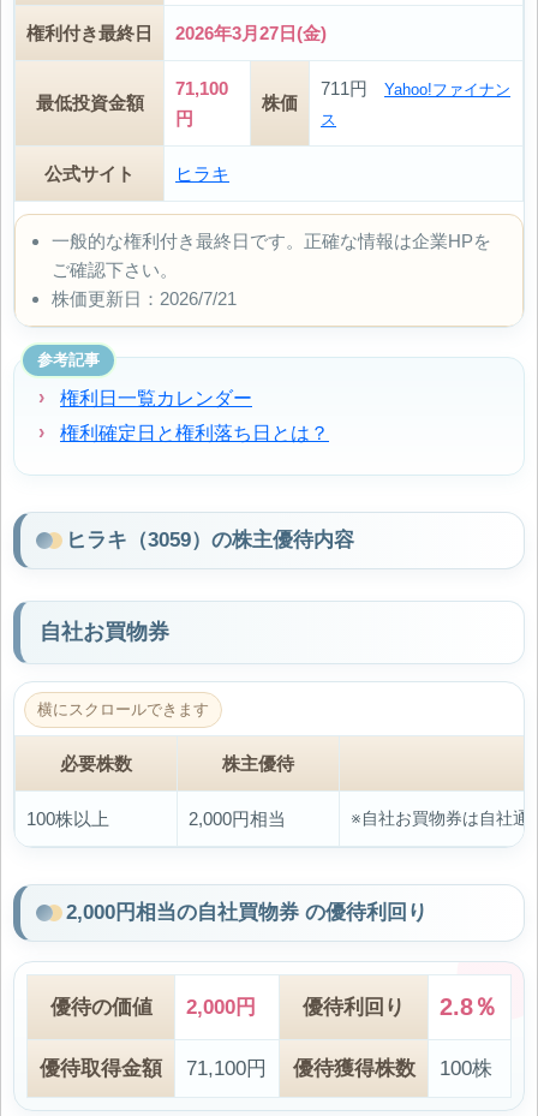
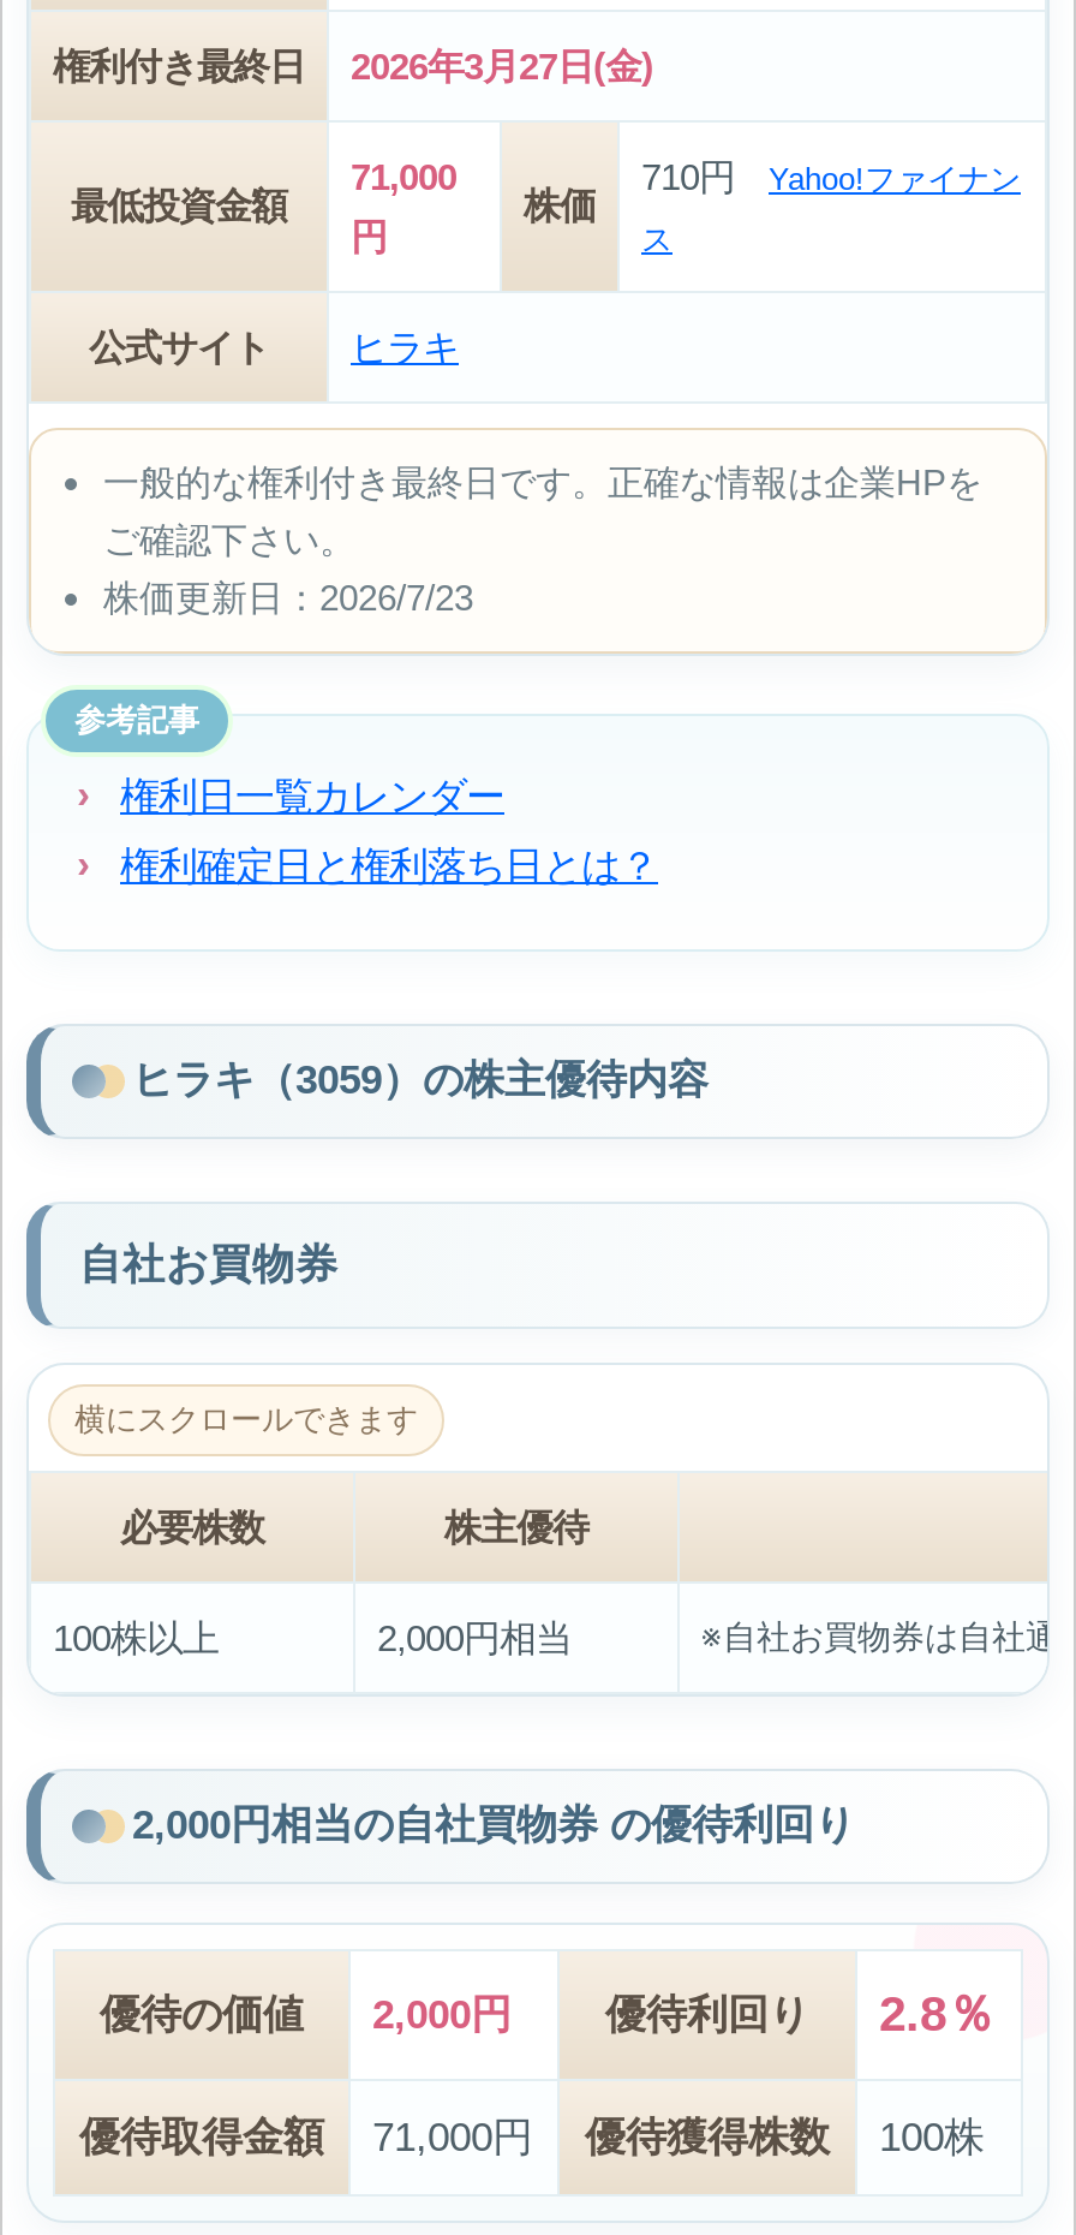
[175,78,228,98] 71,100 -> [351,156,456,197] 71,000
[321,78,510,98] 711円 Yahoo!ファイナン -> [641,156,1021,197] 710円 Yahoo!ファイナン
[52,288,237,309] 株価更新日：2026/7/21 -> [103,577,473,617] 株価更新日：2026/7/23
[40,1057,492,1080] 優待取得金額 71,100円 優待獲得株数 100株 -> [79,2115,985,2160] 優待取得金額 71,000円 優待獲得株数 100株

